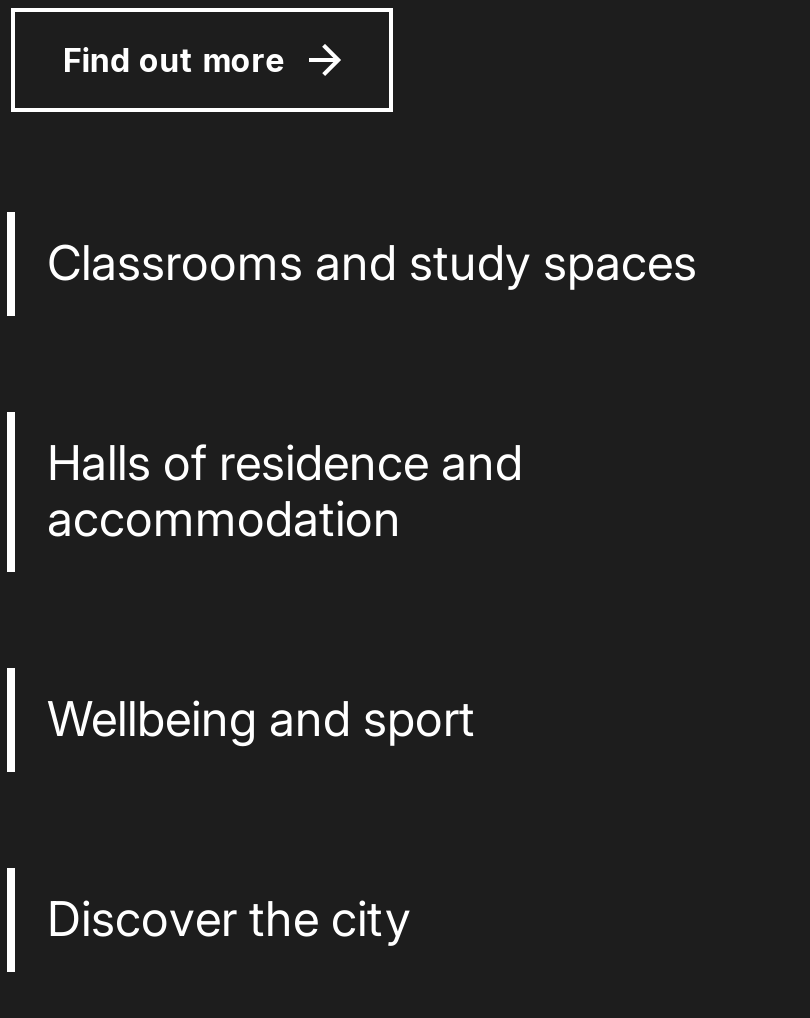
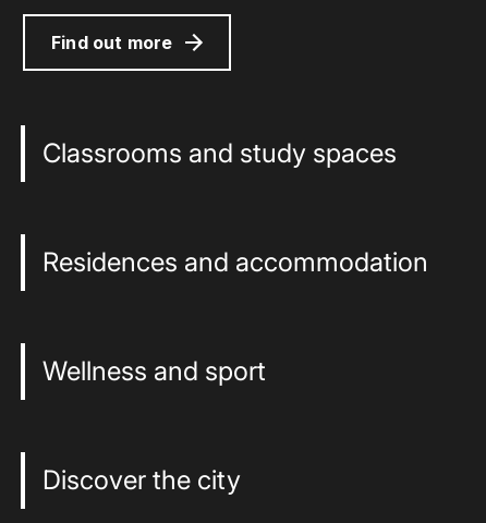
[47,434,523,548] Halls of residence and | accommodation -> [42,246,428,278] Residences and accommodation
[47,690,475,748] Wellbeing and sport -> [42,355,266,387] Wellness and sport

